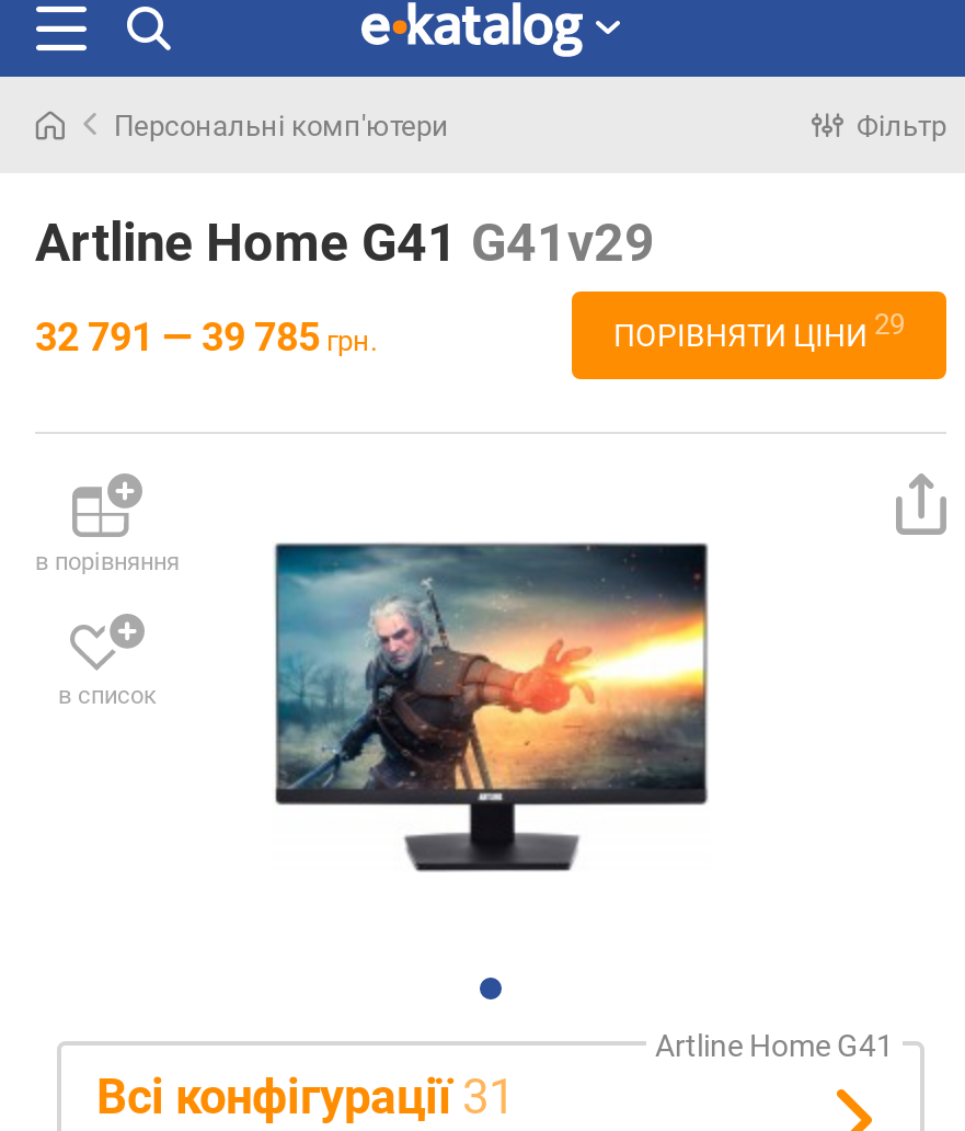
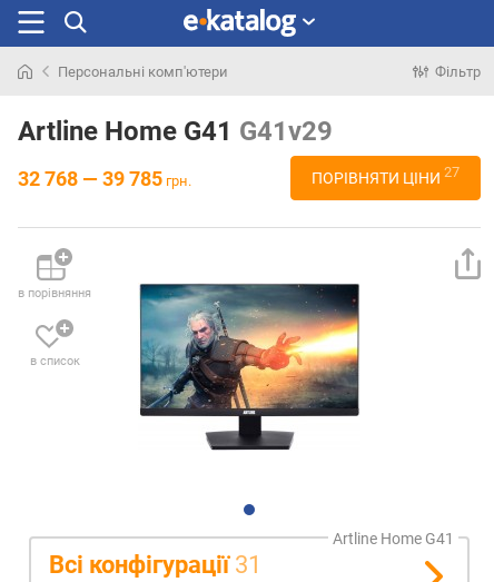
[35,312,377,358] 32 791 — 39 785 грн. -> [18,166,191,190] 32 768 — 39 785 грн.
[613,308,905,353] ПОРІВНЯТИ ЦІНИ 29 -> [312,164,460,187] ПОРІВНЯТИ ЦІНИ 27

